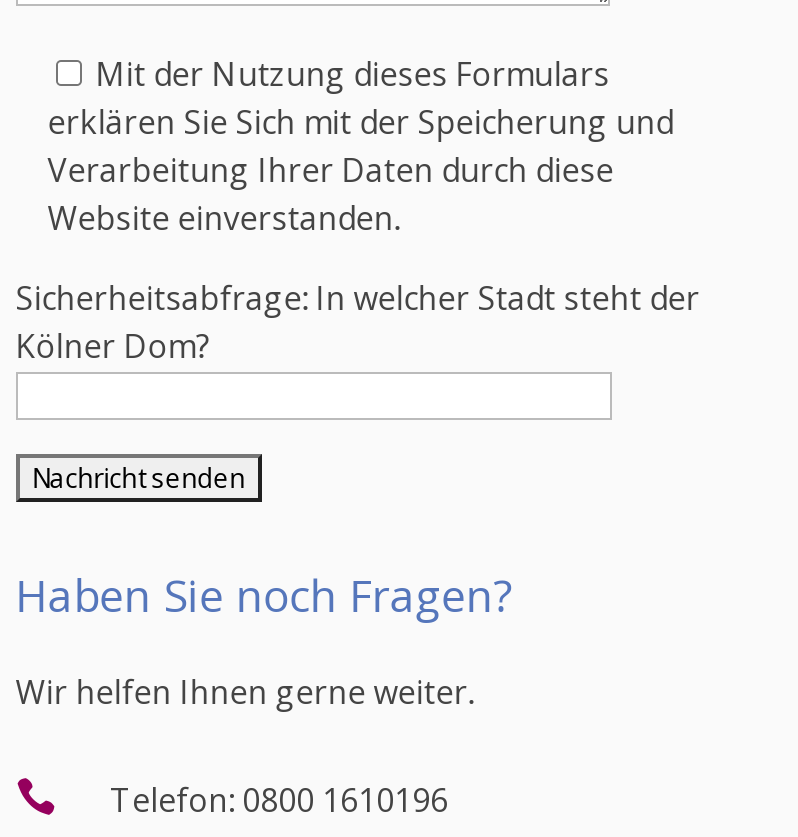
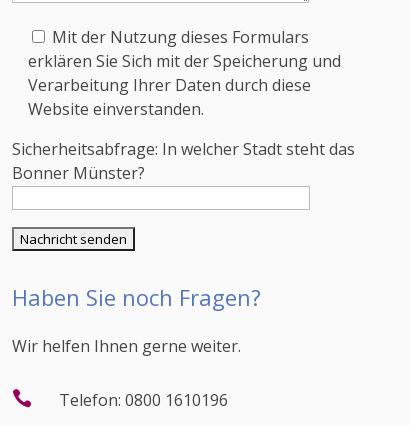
[16,277,700,369] Sicherheitsabfrage: In welcher Stadt steht der | Kölner Dom? -> [12,138,355,184] Sicherheitsabfrage: In welcher Stadt steht das | Bonner Münster?

